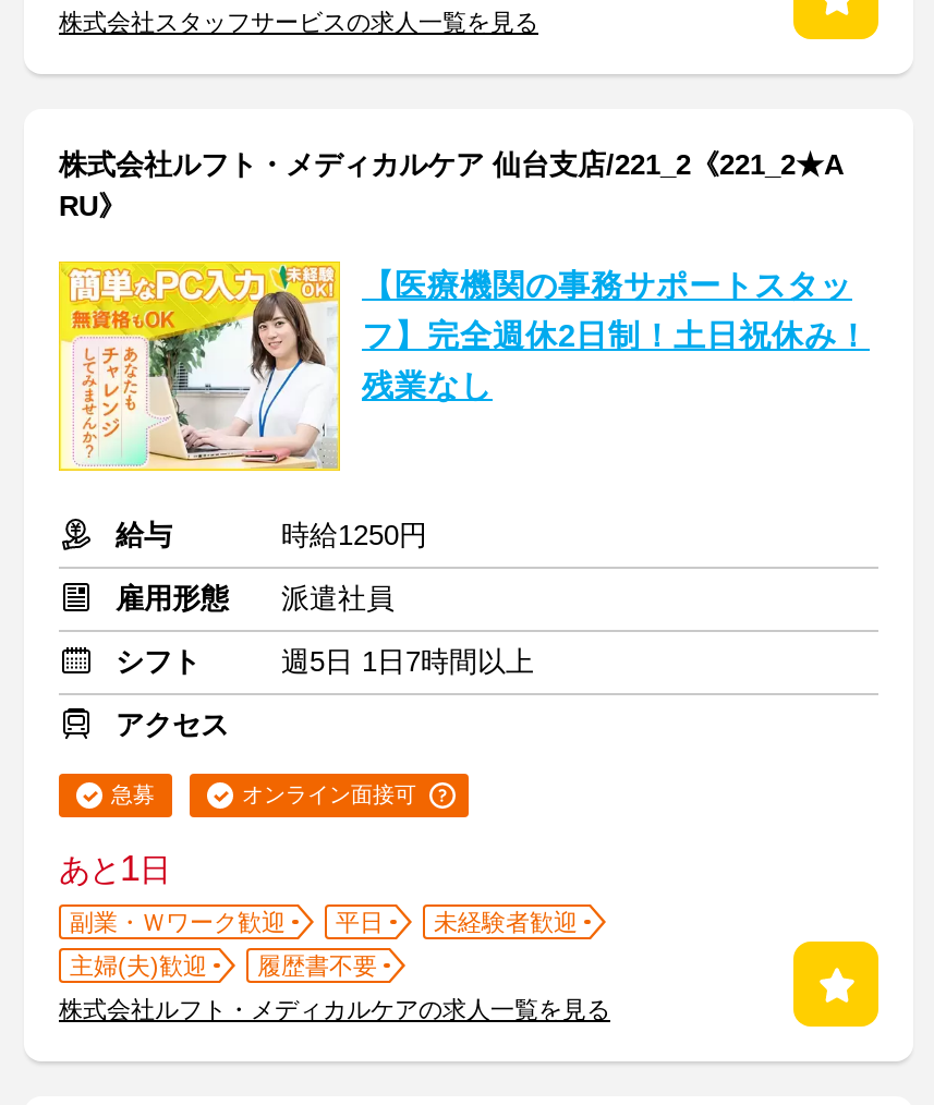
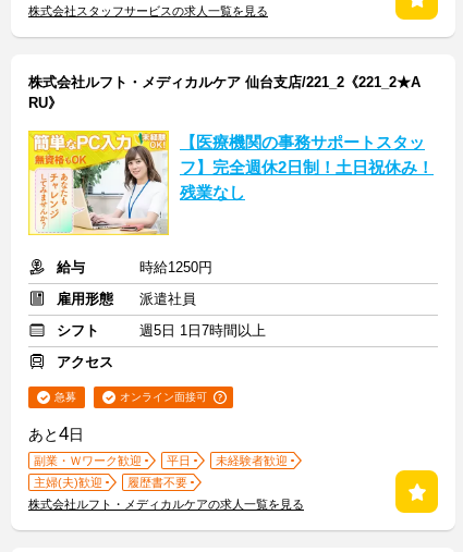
[59,848,170,889] あと1日 -> [28,424,84,444] あと4日

